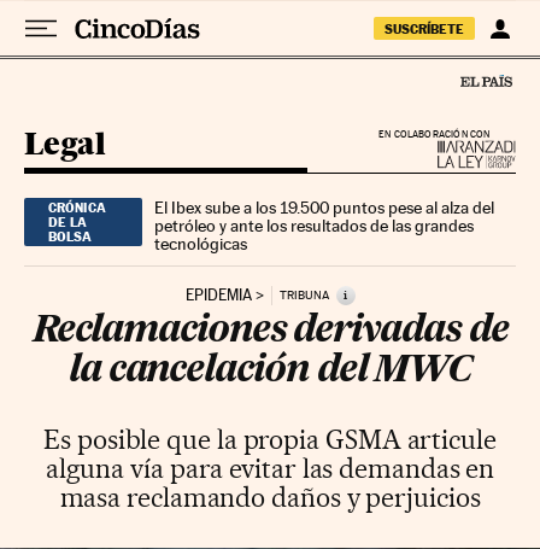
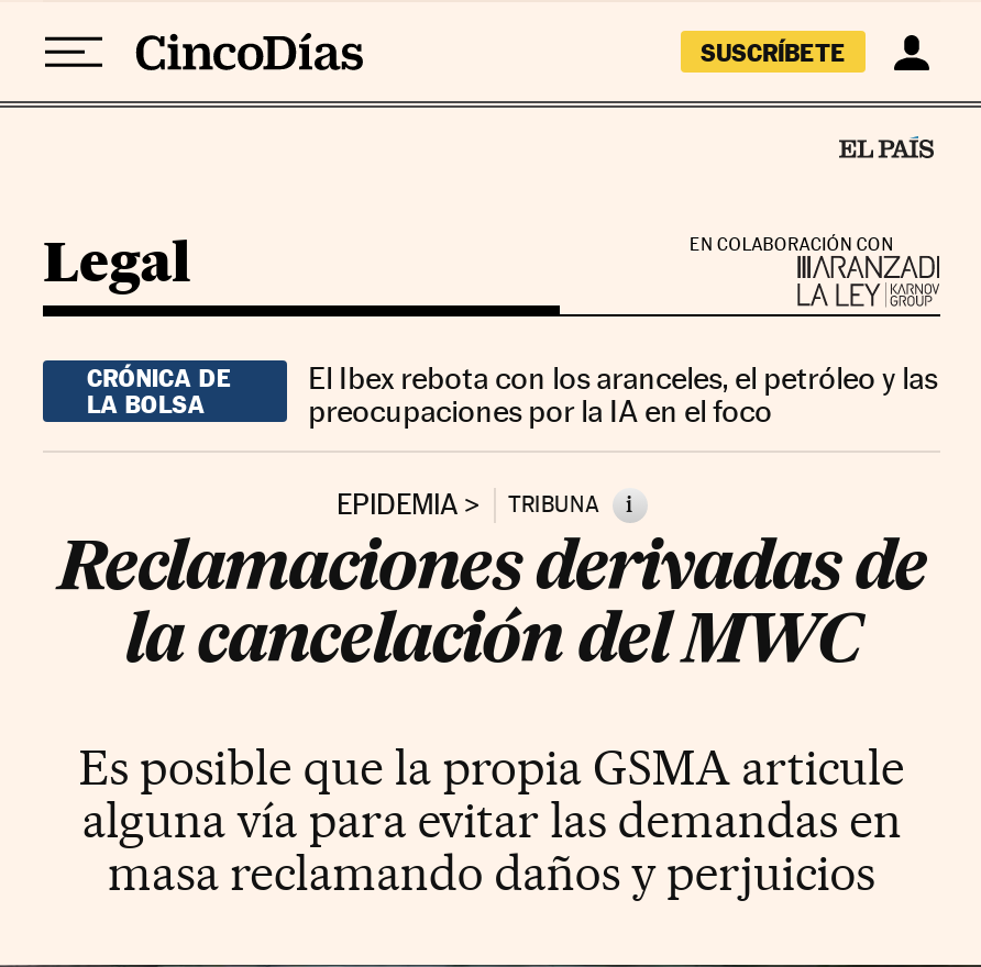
[155,197,495,253] El Ibex sube a los 19.500 puntos pese al alza del | petróleo y ante los resultados de las grandes | tecnológicas -> [308,360,937,428] El Ibex rebota con los aranceles, el petróleo y las | preocupaciones por la IA en el foco

